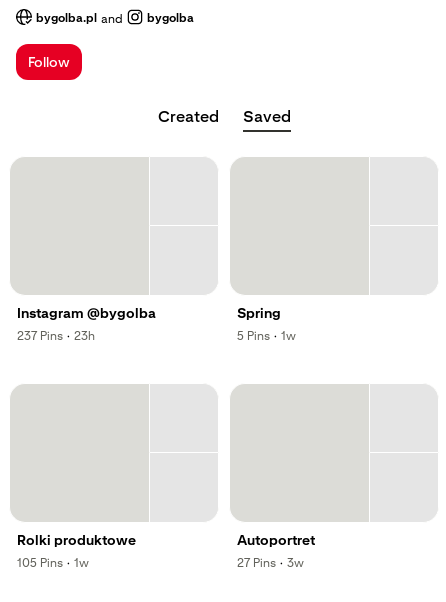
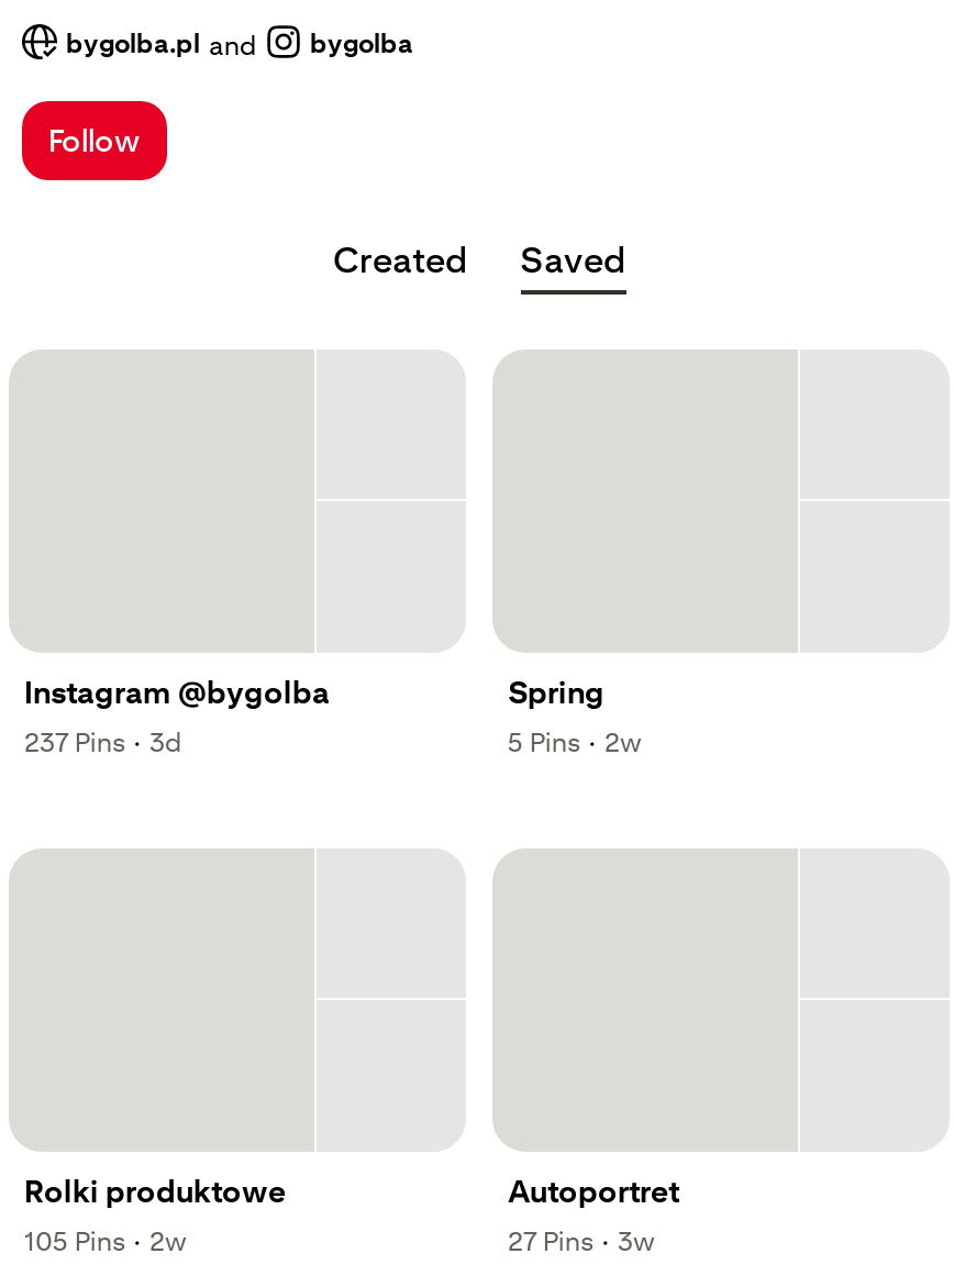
[16,328,95,343] ,237 Pins · , 23h -> [22,725,182,758] ,237 Pins · , 3d
[236,328,296,343] ,5 Pins · , 1w -> [506,725,642,758] ,5 Pins · , 2w
[16,555,89,570] ,105 Pins · , 1w -> [22,1224,187,1257] ,105 Pins · , 2w

